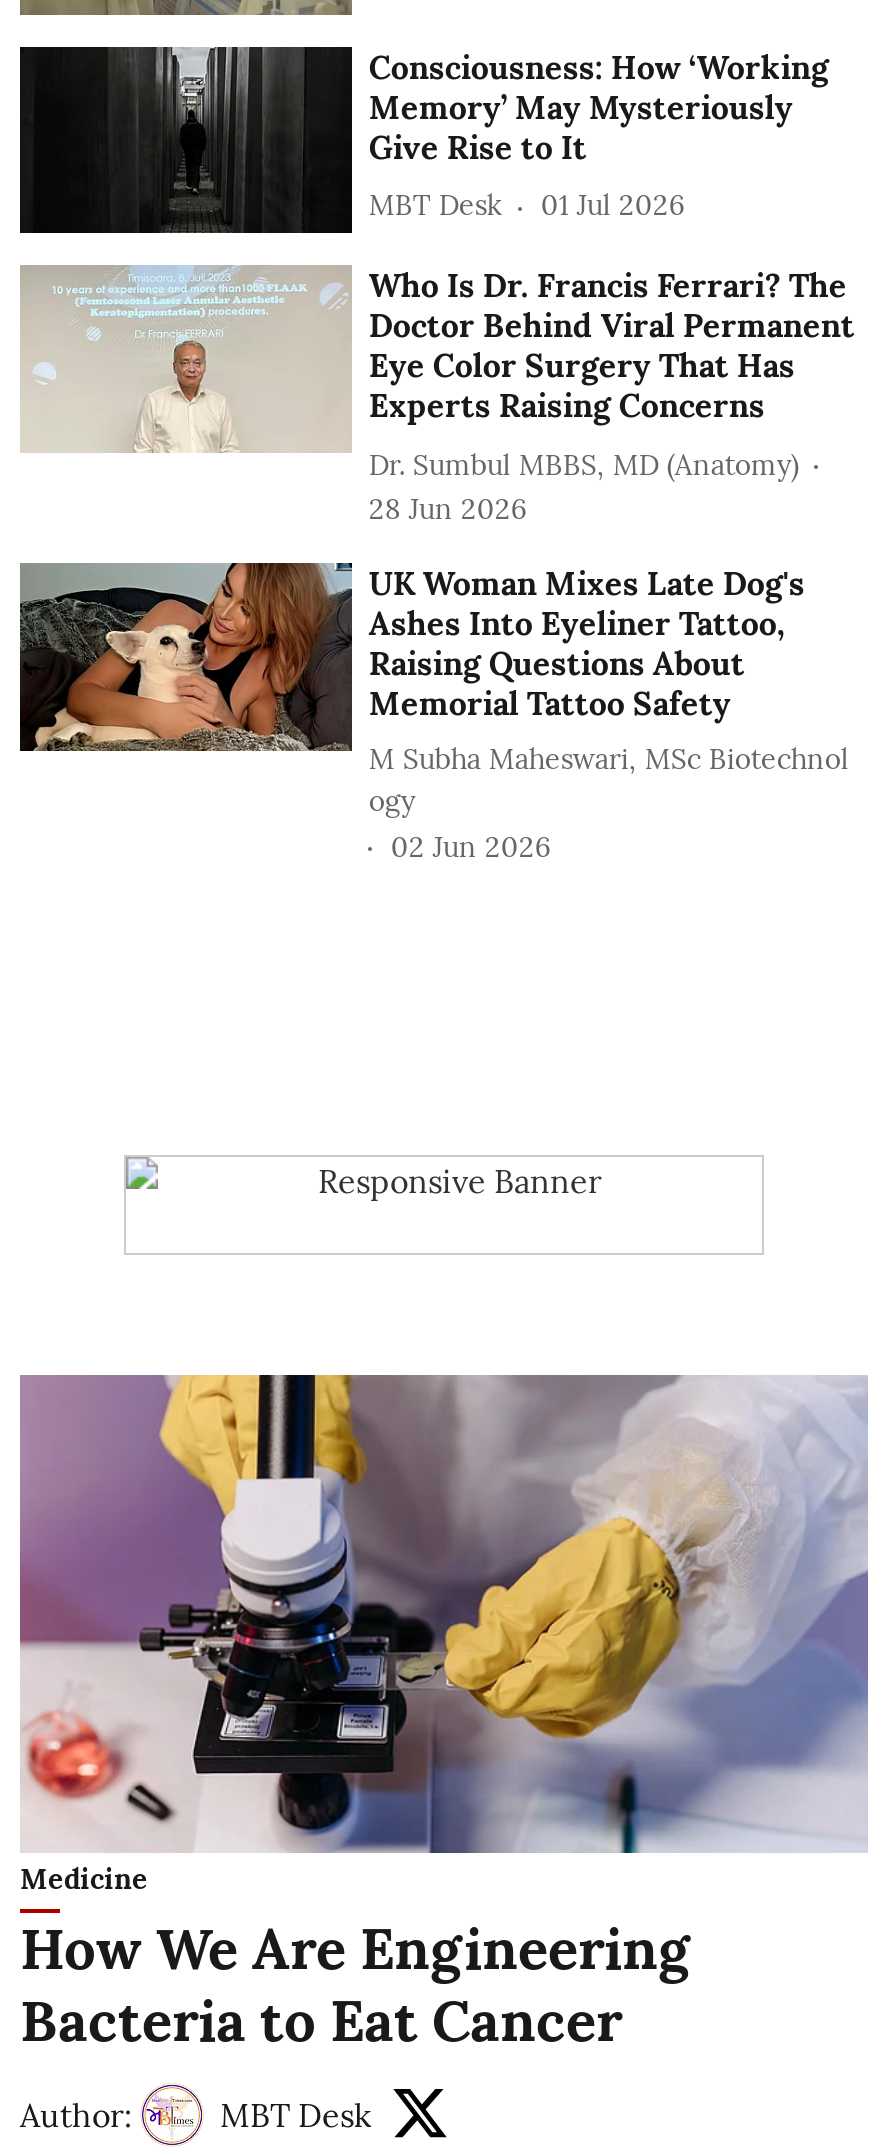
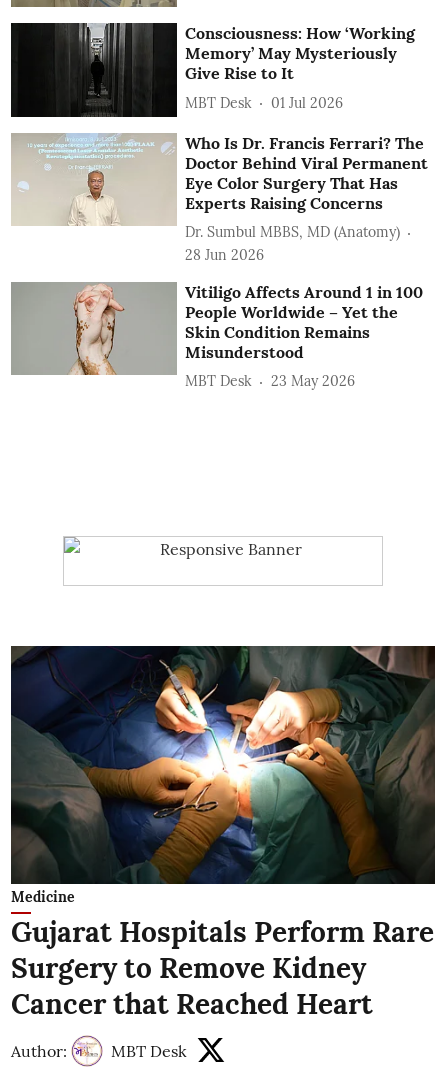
[20,562,849,865] [image] | UK Woman Mixes Late Dog's | Ashes Into Eyeliner Tattoo, | Raising Questions About | Memorial Tattoo Safety | M Subha Maheswari, MSc Biotechnol | ogy | 02 Jun 2026 -> [12,282,423,390] [image] | Vitiligo Affects Around 1 in 100 | People Worldwide – Yet the | Skin Condition Remains | Misunderstood | MBT Desk | 23 May 2026
[18,1372,870,1814] [image] -> [10,645,436,885] [image]
moved [20,1861,148,1897] -> [11,888,75,906]: Medicine
[20,1913,690,2057] How We Are Engineering | Bacteria to Eat Cancer -> [11,914,434,1022] Gujarat Hospitals Perform Rare | Surgery to Remove Kidney | Cancer that Reached Heart

